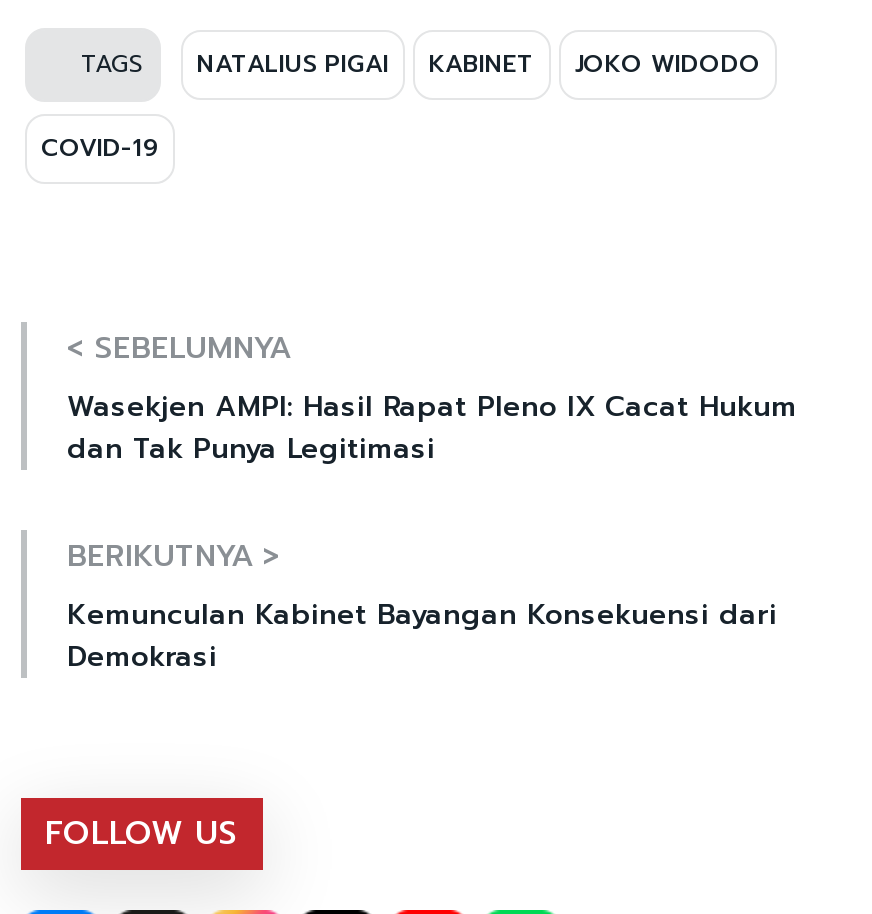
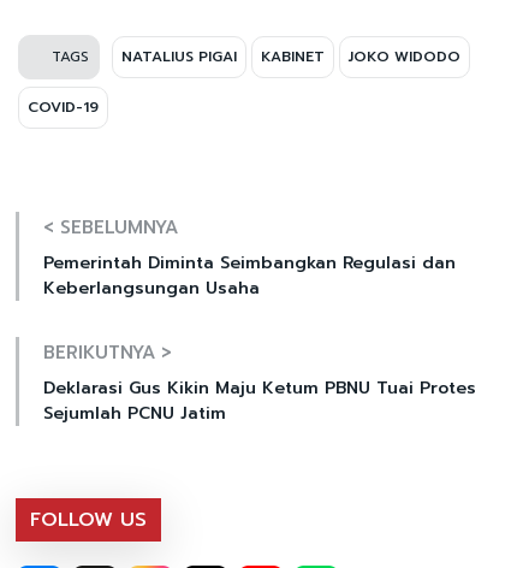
[67,385,797,469] Wasekjen AMPI: Hasil Rapat Pleno IX Cacat Hukum | dan Tak Punya Legitimasi -> [43,250,456,300] Pemerintah Diminta Seimbangkan Regulasi dan | Keberlangsungan Usaha
[67,593,777,677] Kemunculan Kabinet Bayangan Konsekuensi dari | Demokrasi -> [43,375,476,426] Deklarasi Gus Kikin Maju Ketum PBNU Tuai Protes | Sejumlah PCNU Jatim

